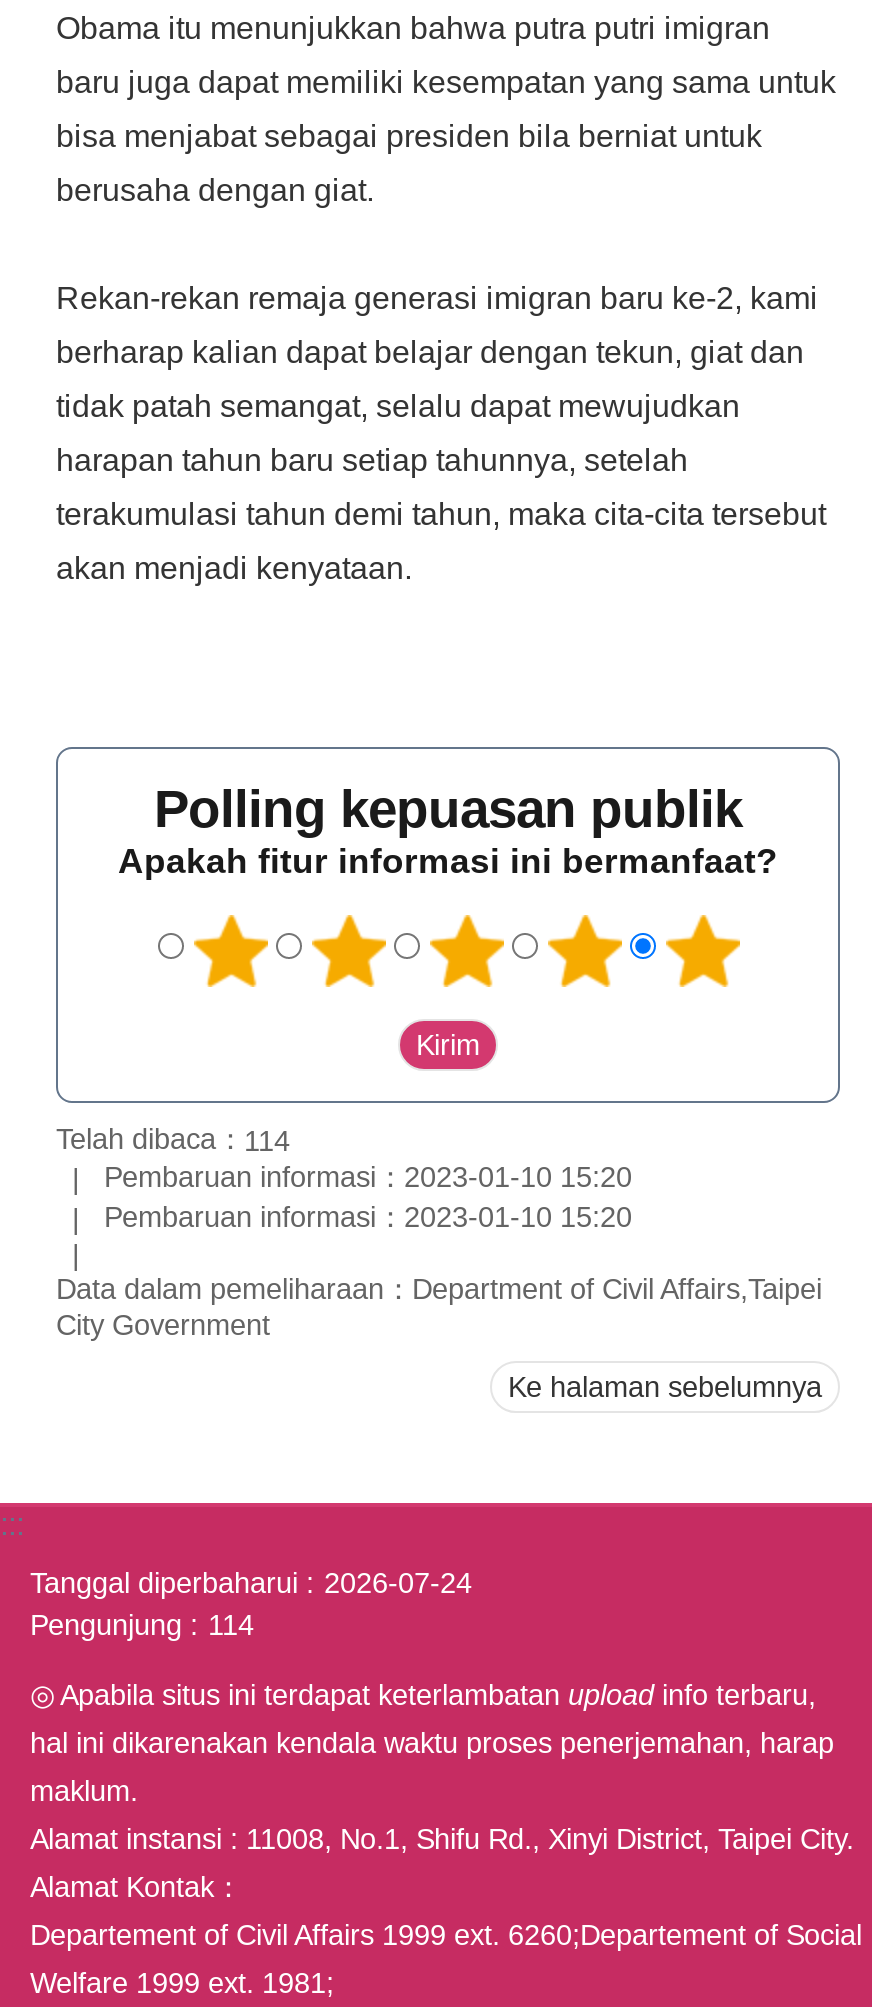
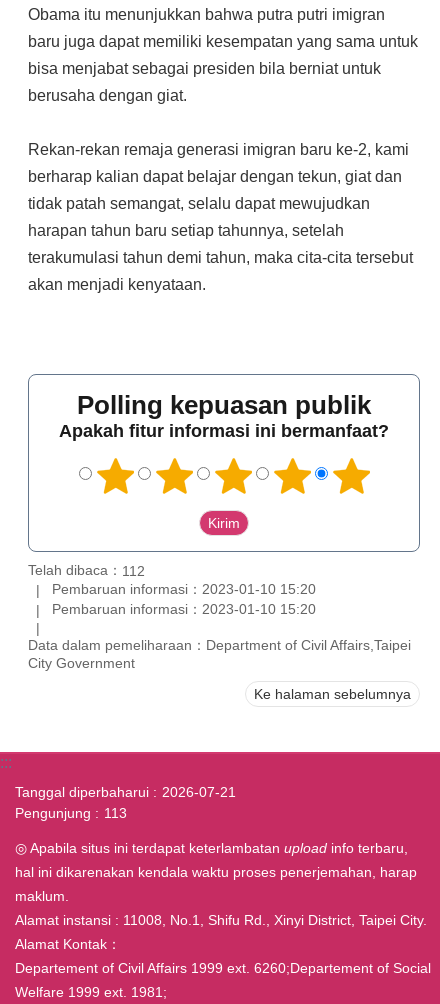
[56,1122,290,1157] Telah dibaca：114 -> [28,562,145,579] Telah dibaca：112
[30,1568,472,1600] Tanggal diperbaharui 2026-07-24 -> [15,784,236,800] Tanggal diperbaharui 2026-07-21
[30,1610,254,1642] Pengunjung 114 -> [15,805,127,821] Pengunjung 113

